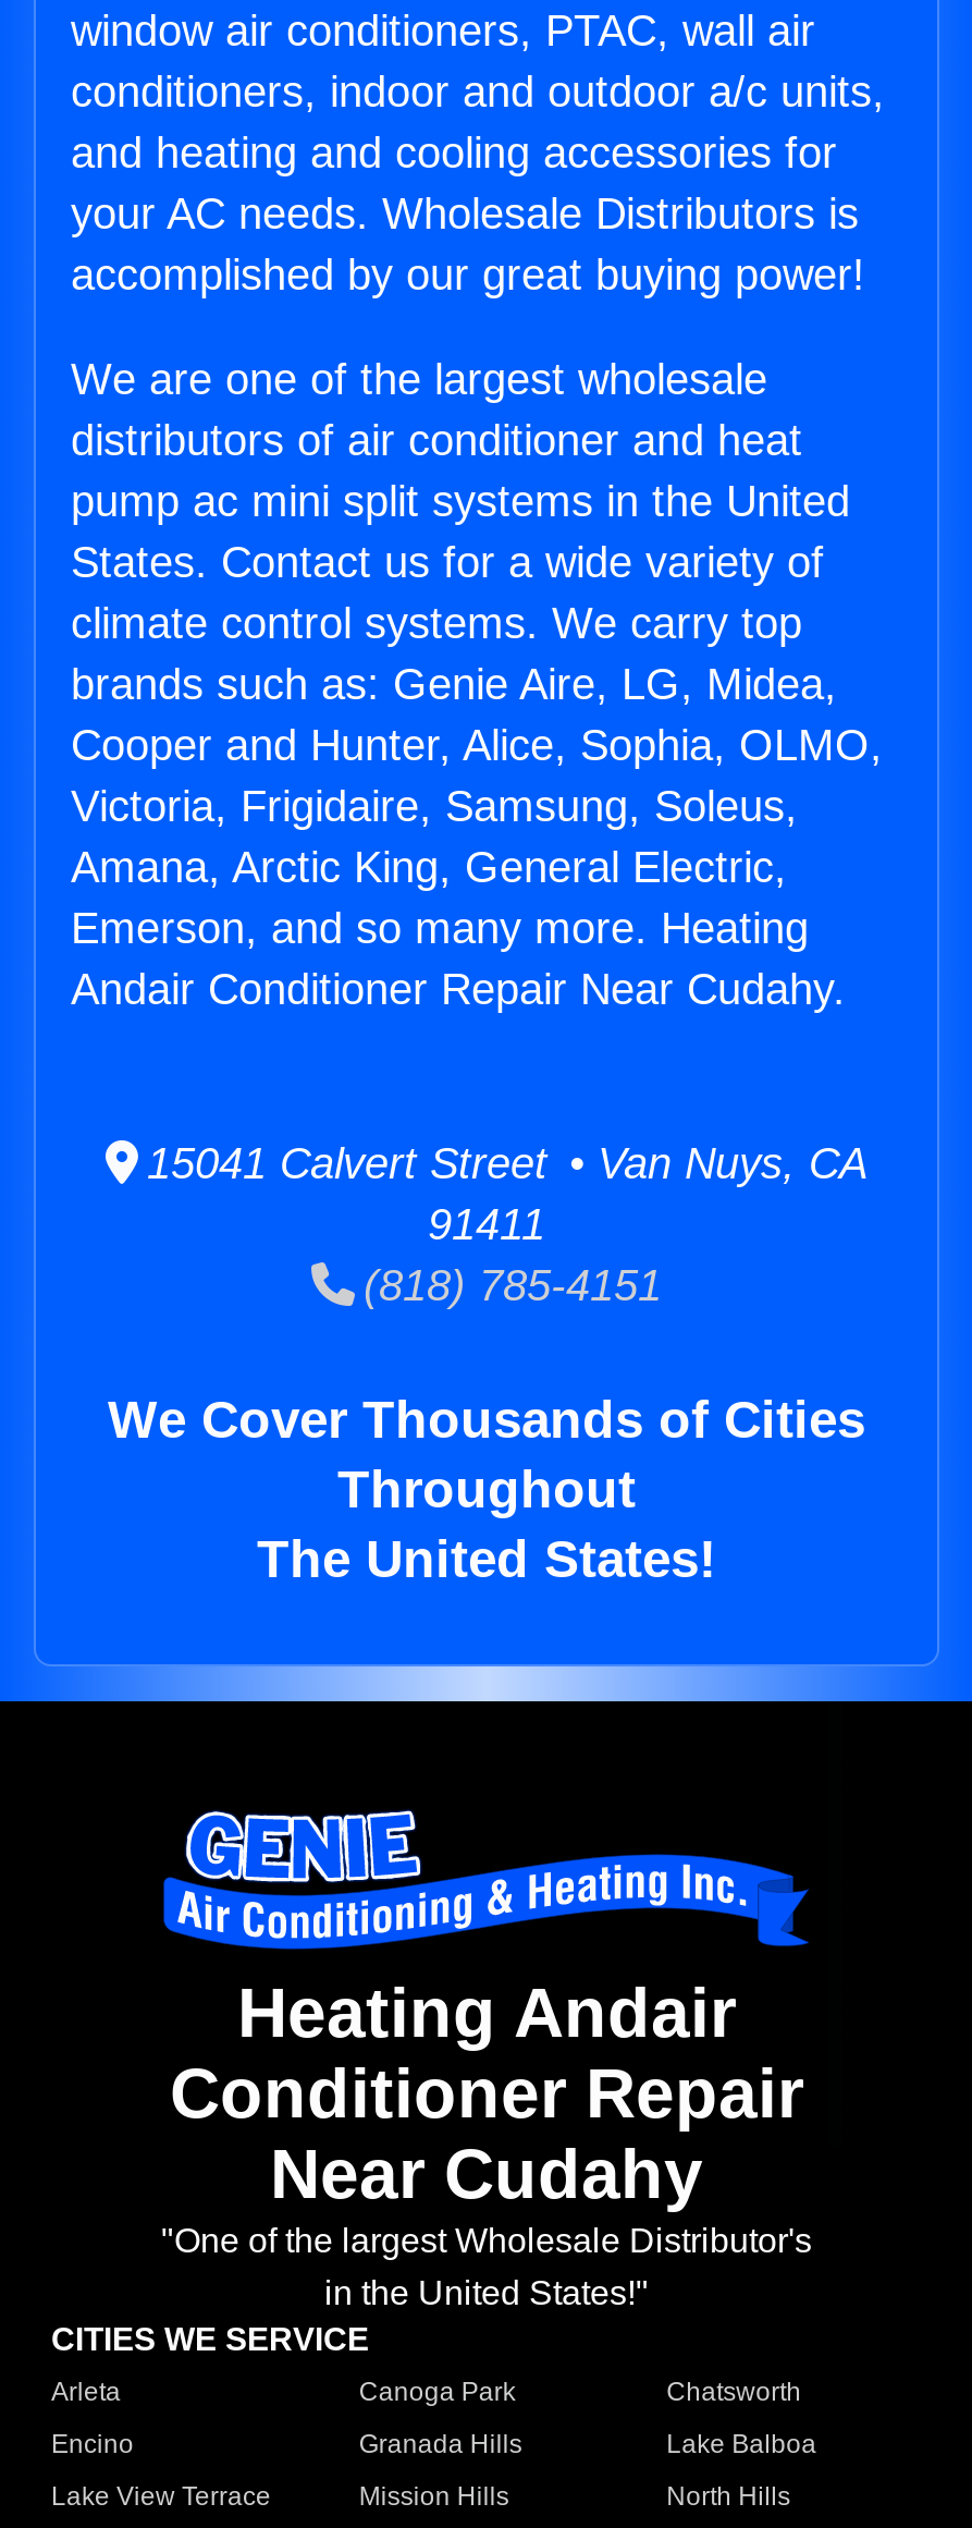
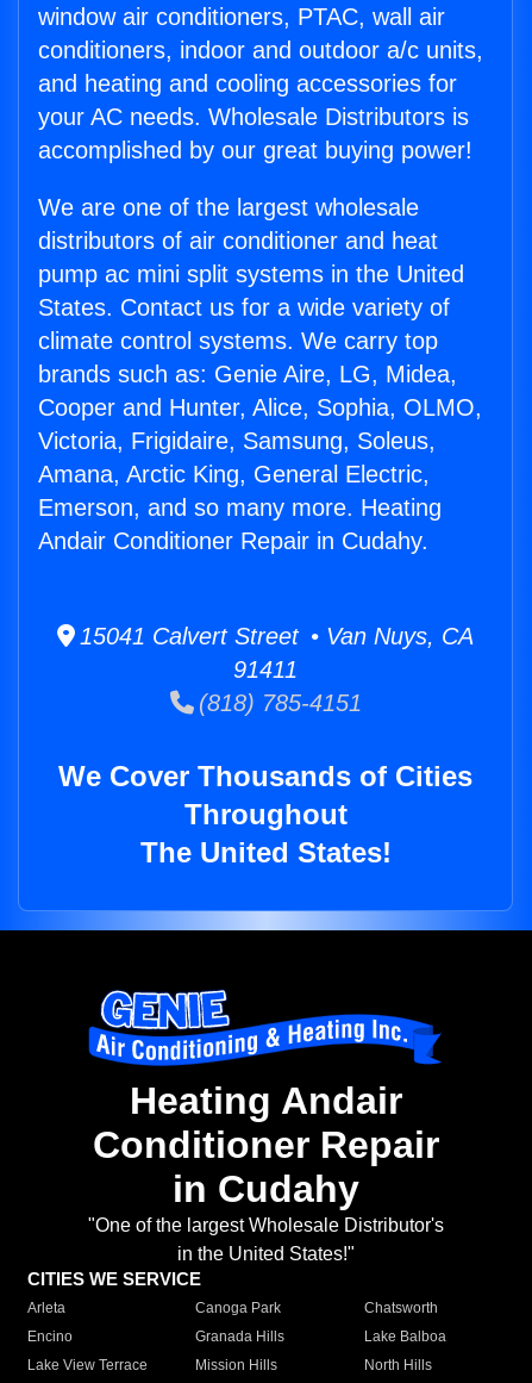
[71,965,846,1013] Andair Conditioner Repair Near Cudahy. -> [38,528,428,554] Andair Conditioner Repair in Cudahy.
[270,2135,703,2214] Near Cudahy -> [172,1168,359,1211] in Cudahy

